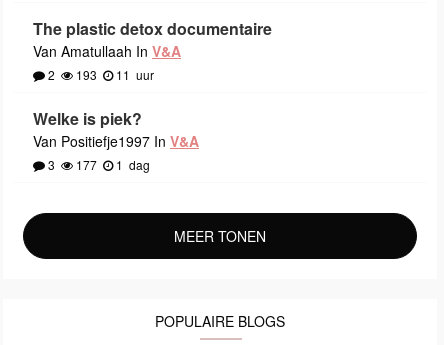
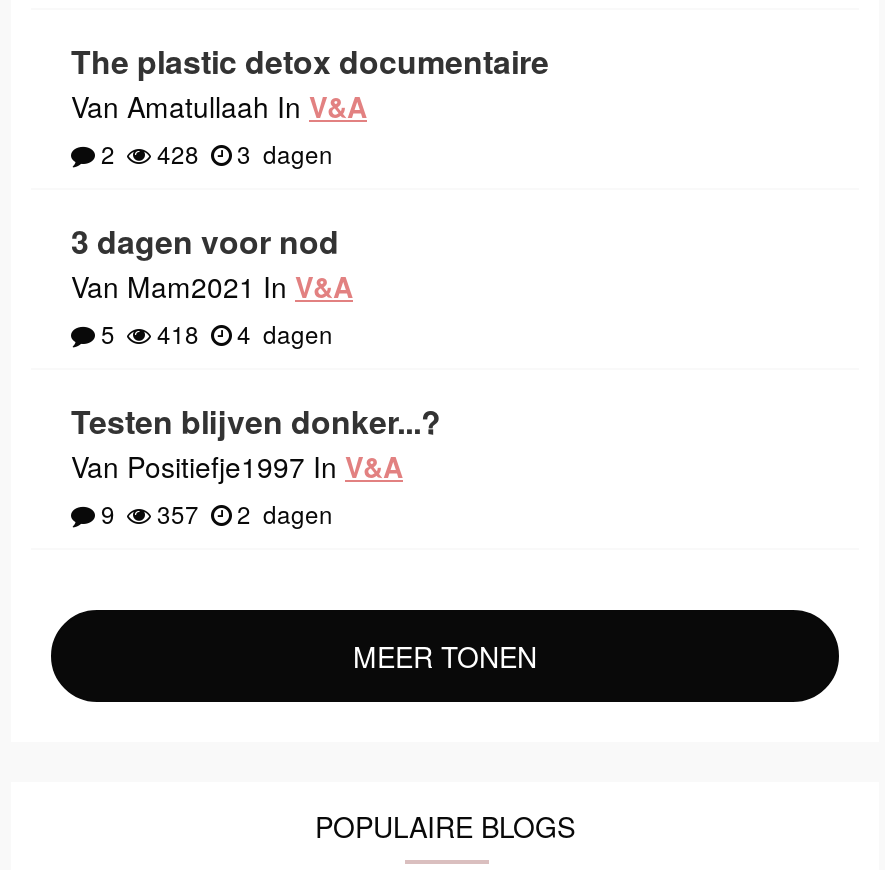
[33,66,154,130] 193 | 11 uur | Welke is piek? -> [71,136,441,444] 428 | 3 dagen | 3 dagen voor nod | Van Mam2021 In V&A | 5 | 418 | 4 dagen | Testen blijven donker...?
[45,156,150,173] 3 | 177 | 1 dag -> [95,496,333,530] 9 | 357 | 2 dagen

